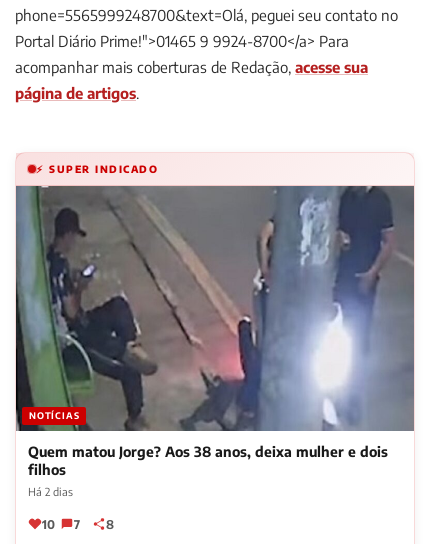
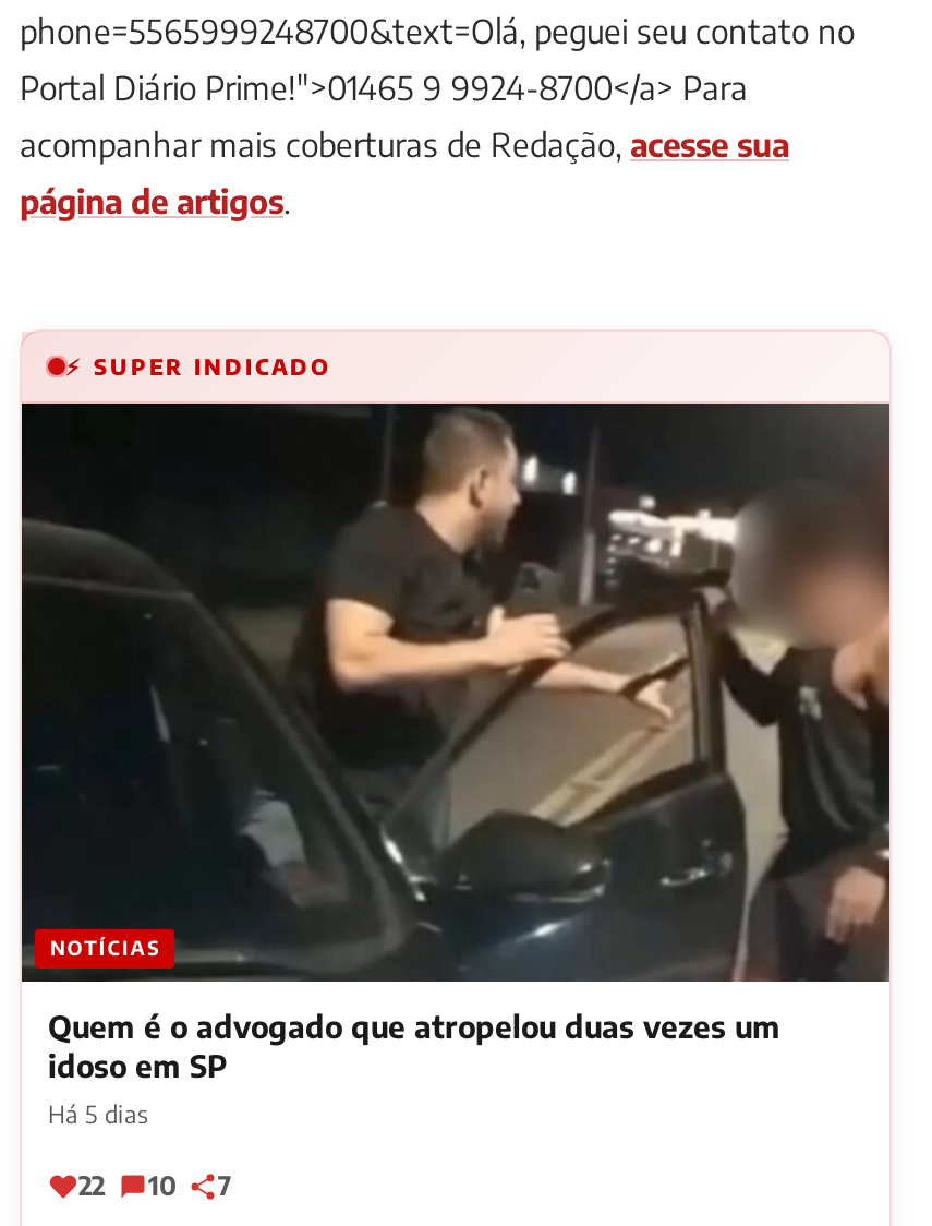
[15,185,415,498] [image] | Quem matou Jorge? Aos 38 anos, deixa mulher e dois | filhos | Há 2 dias -> [20,401,892,1203] [image] | Quem é o advogado que atropelou duas vezes um | idoso em SP | Há 5 dias | 22
[106,517,114,532] 8 -> none

